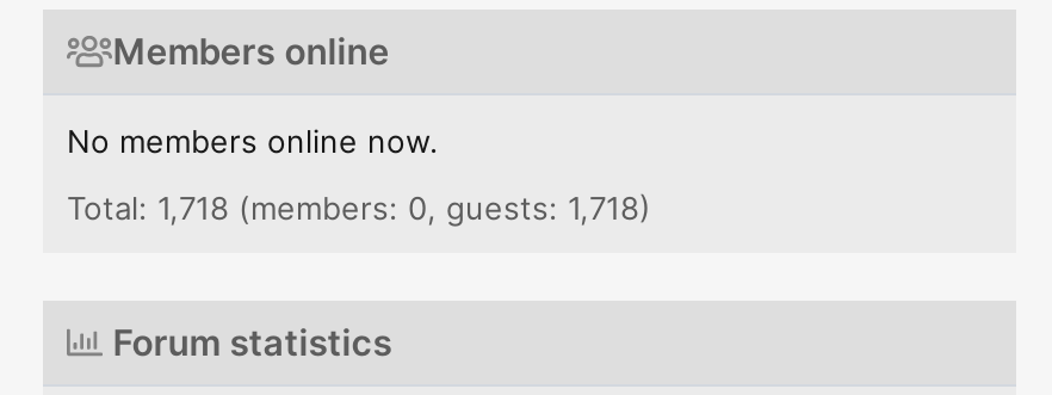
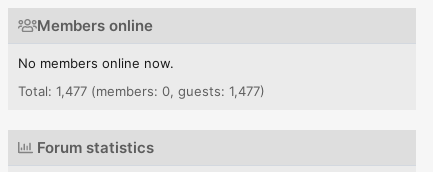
[67,188,651,226] Total: 1,718 (members: 0, guests: 1,718) -> [18,83,265,99] Total: 1,477 (members: 0, guests: 1,477)

